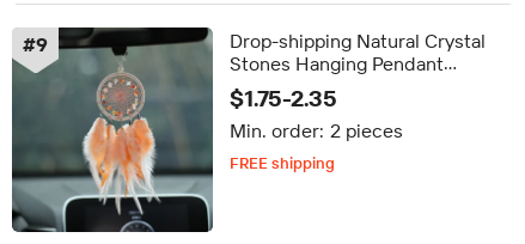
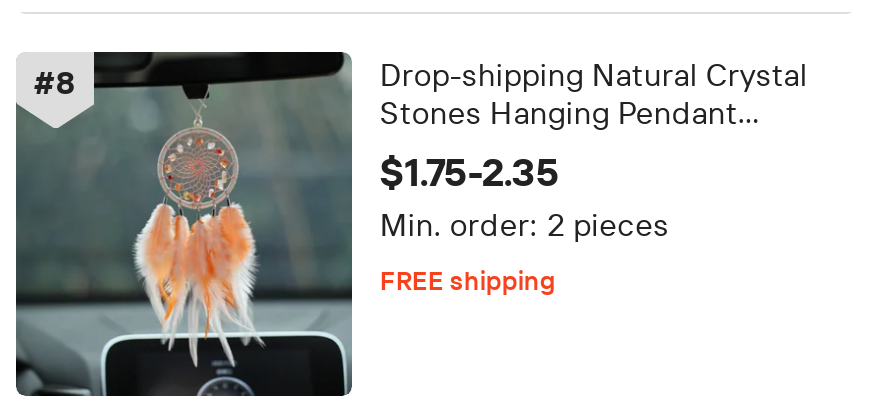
[23,34,48,57] #9 -> [34,64,76,102] #8

